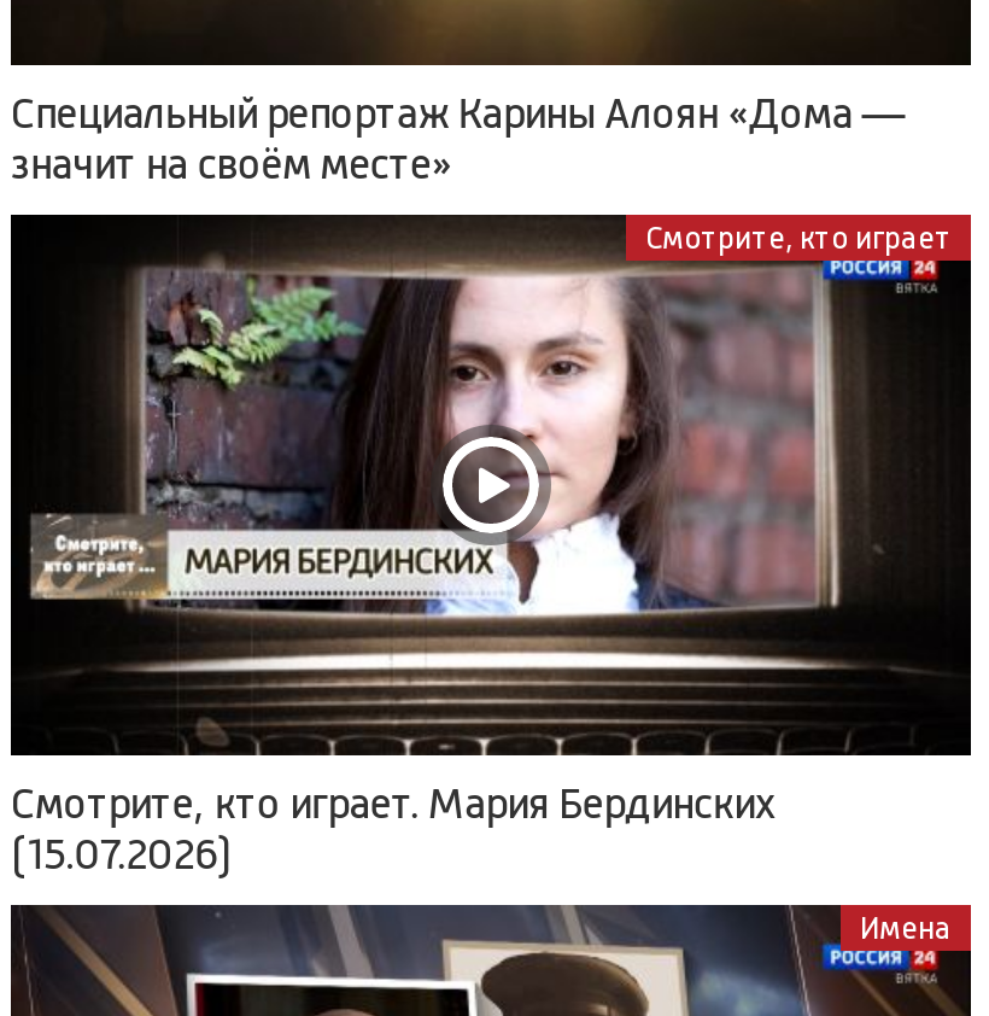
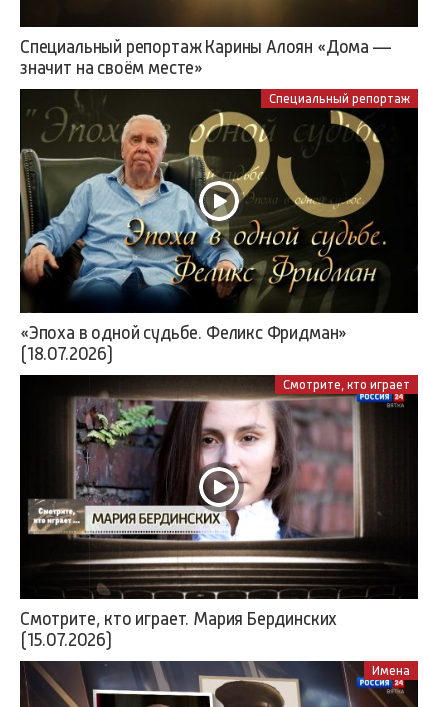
none -> [19,91,410,312] [image] | Специальный репортаж
none -> [20,323,347,364] «Эпоха в одной судьбе. Феликс Фридман» | (18.07.2026)

